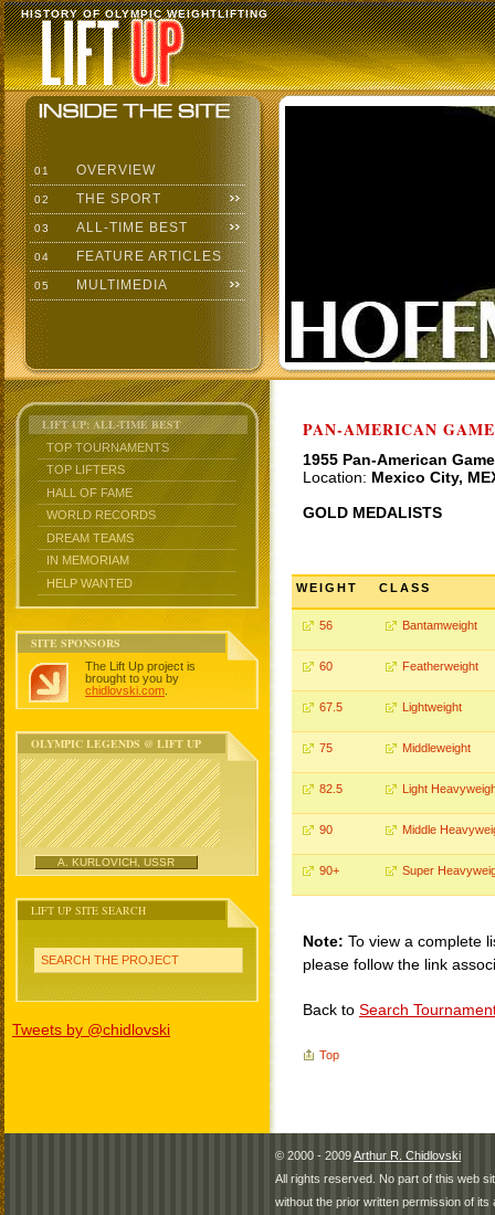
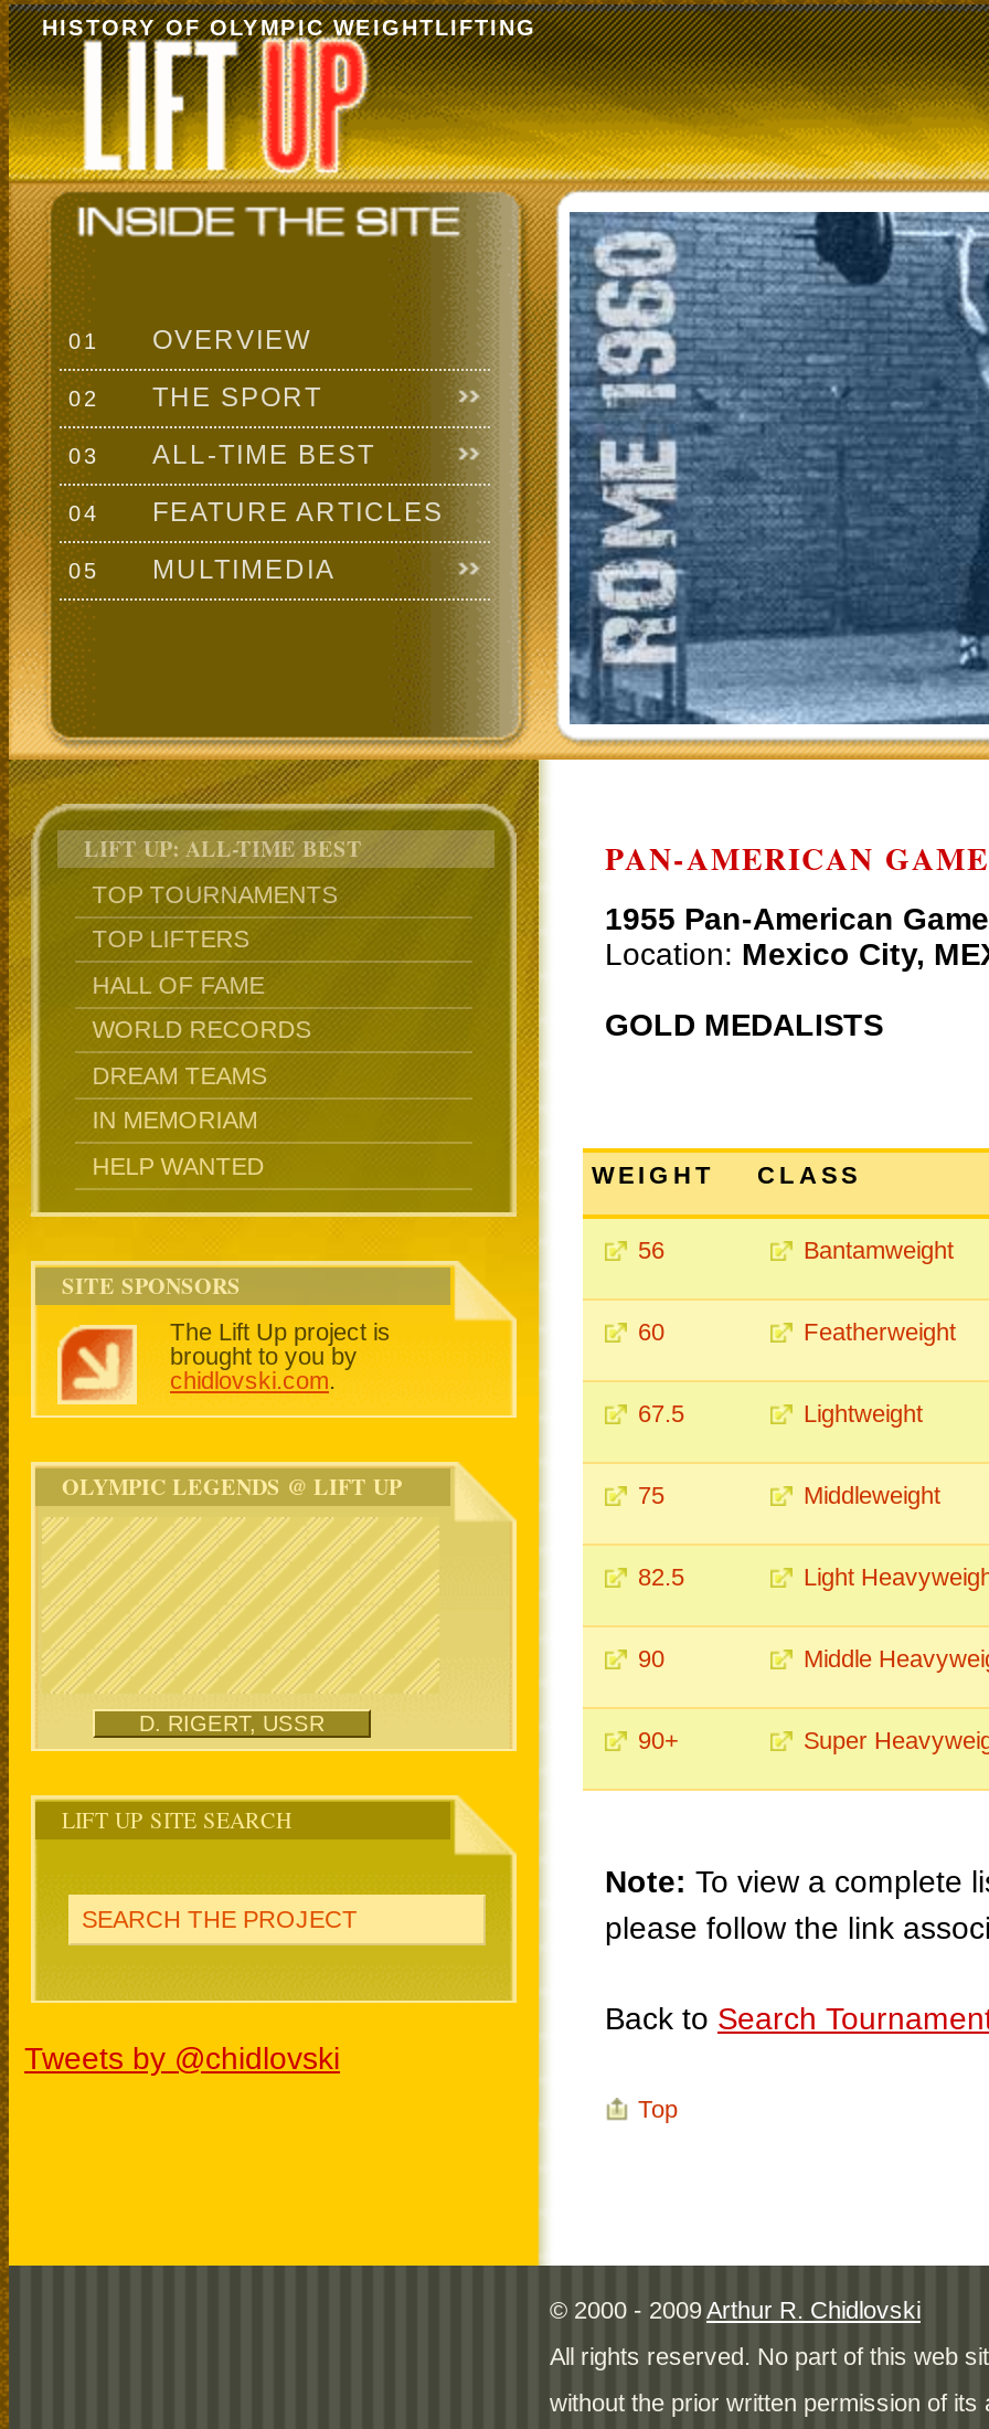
[284,105,492,363] [image] -> [567,210,982,726] [image]
[57,855,175,868] A. KURLOVICH, USSR -> [139,1710,325,1735] D. RIGERT, USSR

